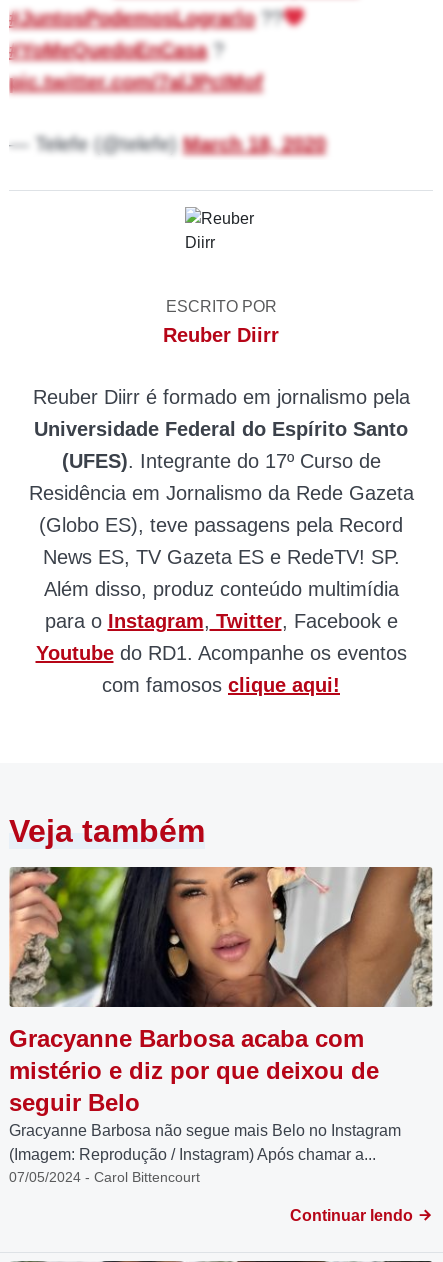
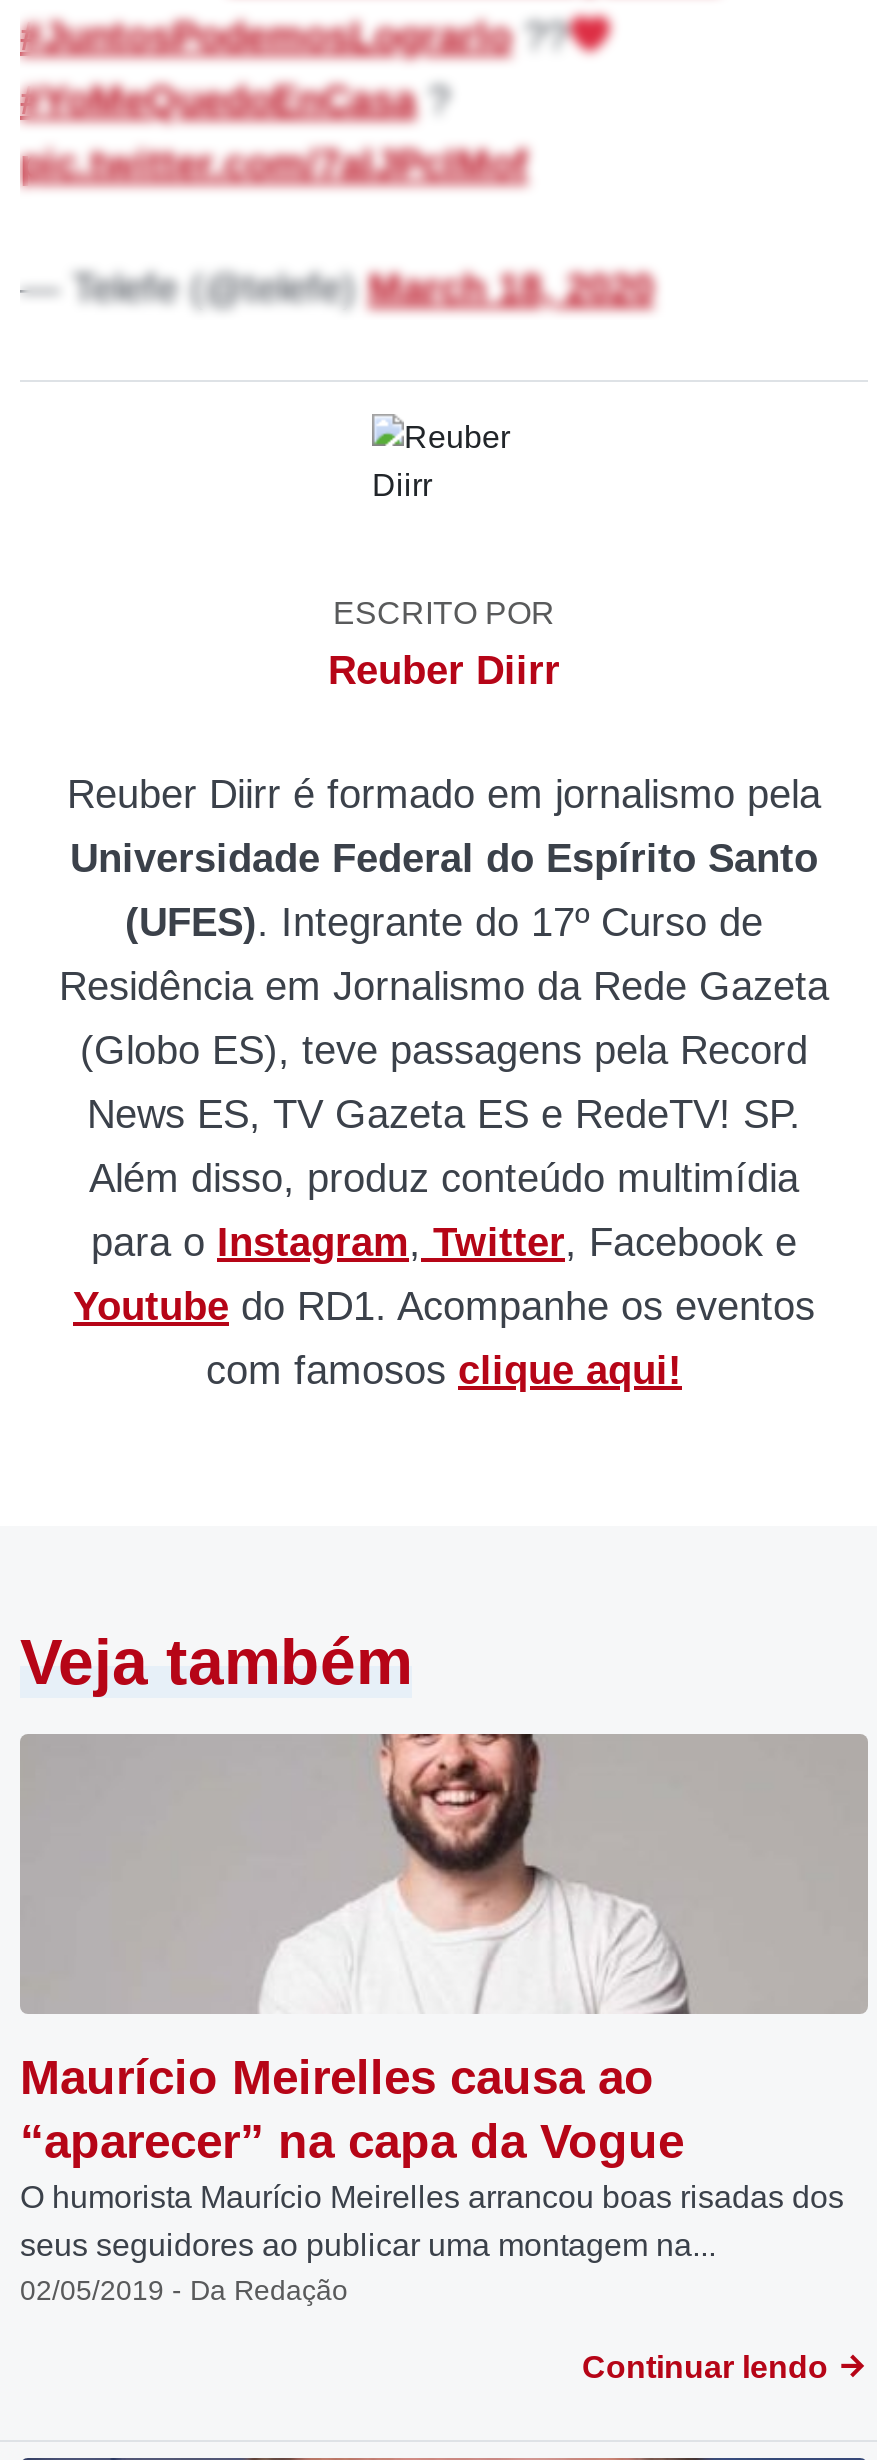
[9,866,432,1185] [image] | Gracyanne Barbosa acaba com | mistério e diz por que deixou de | seguir Belo | Gracyanne Barbosa não segue mais Belo no Instagram | (Imagem: Reprodução / Instagram) Após chamar a... | 07/05/2024 - Carol Bittencourt -> [20,1732,866,2306] [image] | Maurício Meirelles causa ao | “aparecer” na capa da Vogue | O humorista Maurício Meirelles arrancou boas risadas dos | seus seguidores ao publicar uma montagem na... | 02/05/2019 - Da Redação

